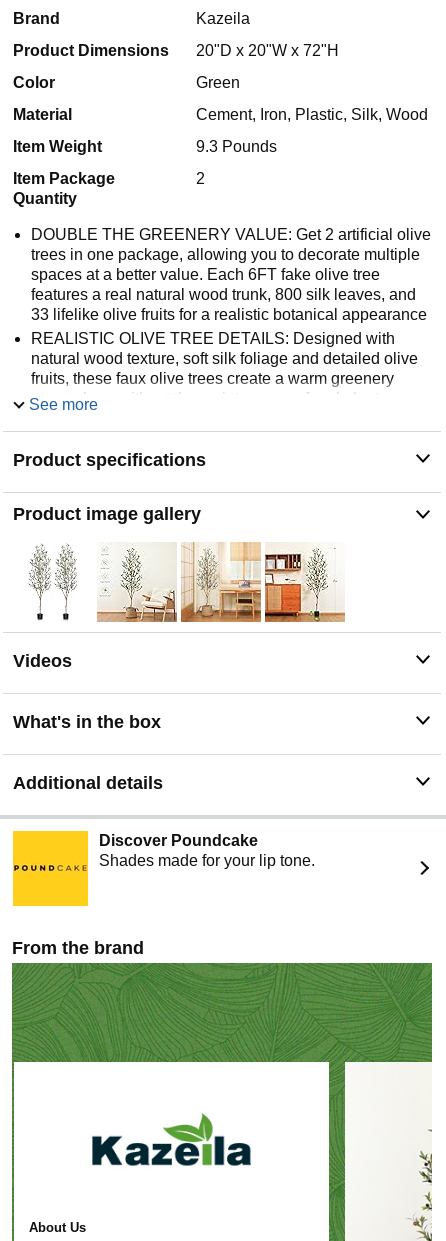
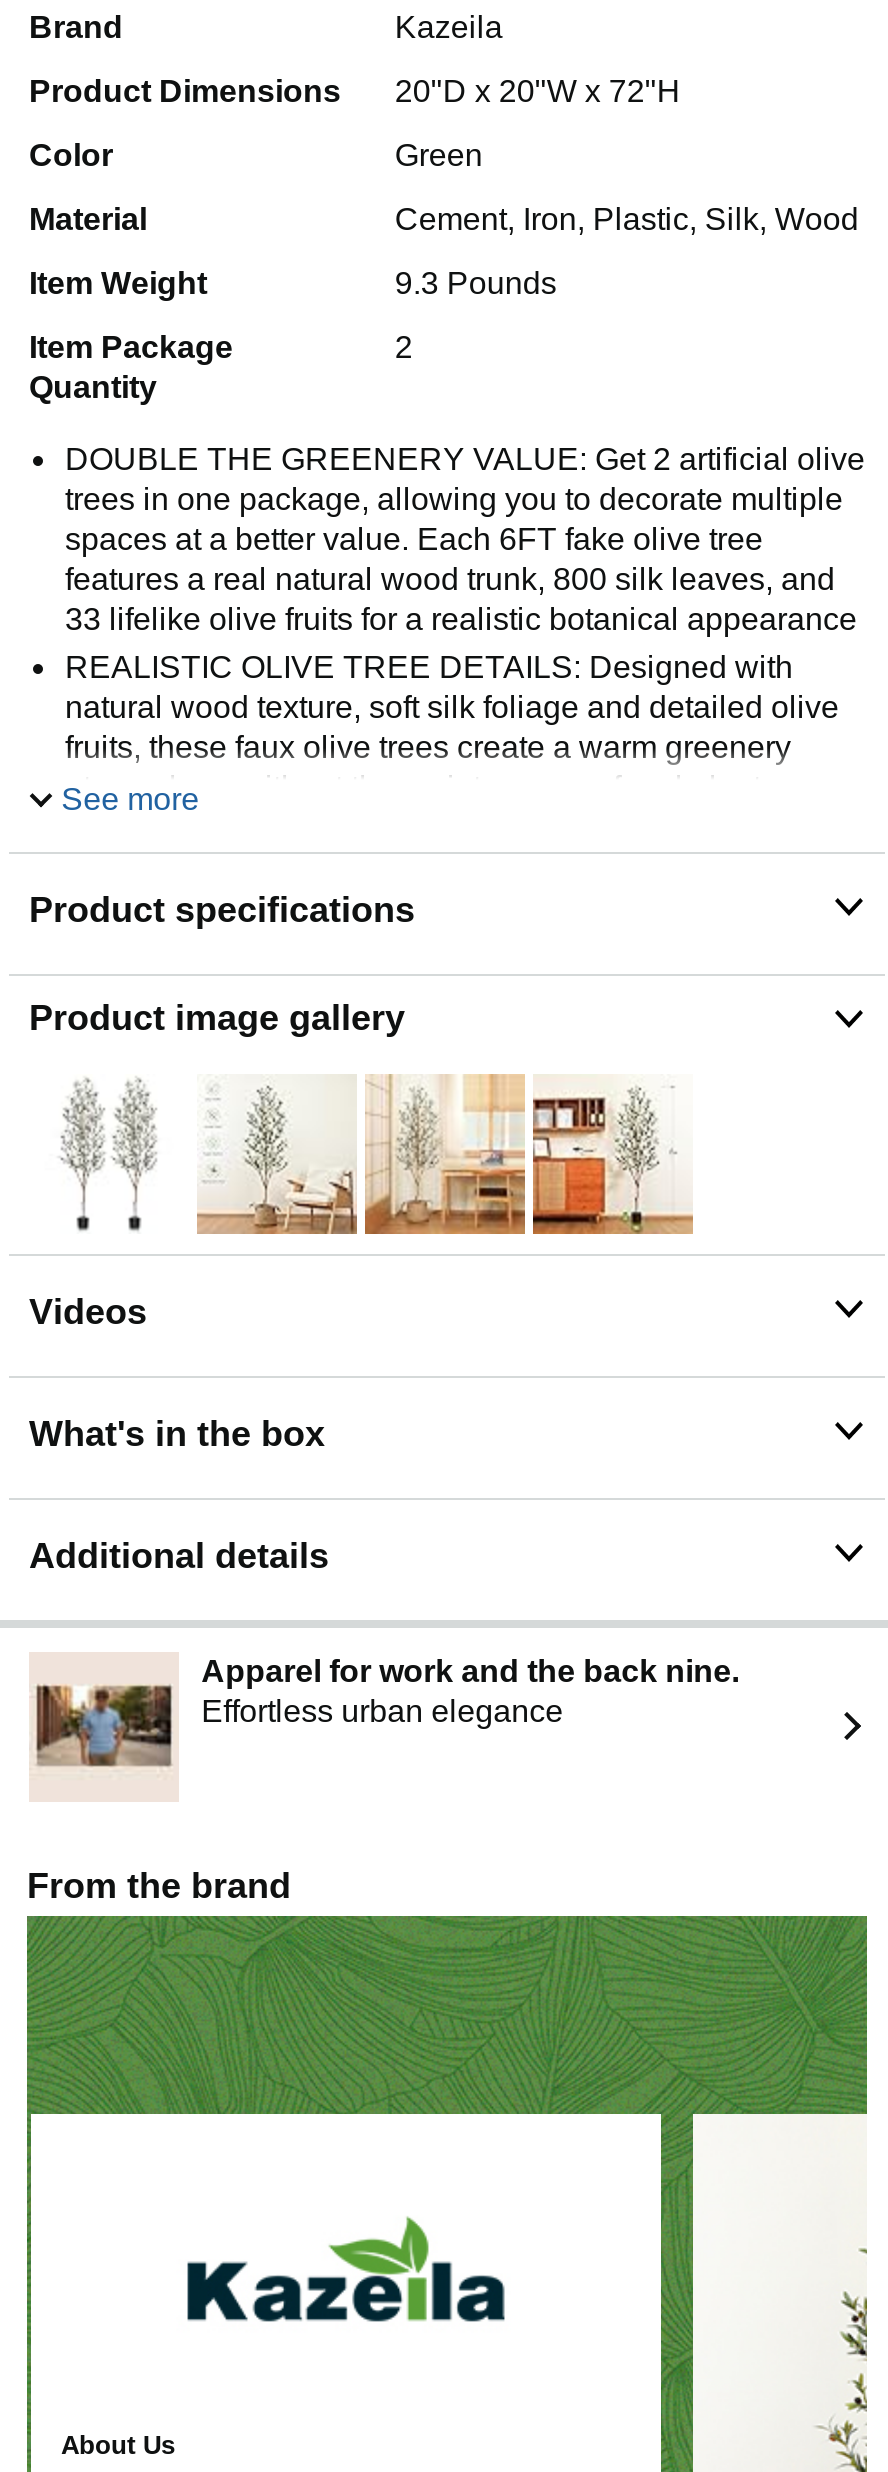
[12,830,315,907] [image] | Discover Poundcake | Shades made for your lip tone. -> [29,1652,739,1802] [image] | Apparel for work and the back nine. | Effortless urban elegance

